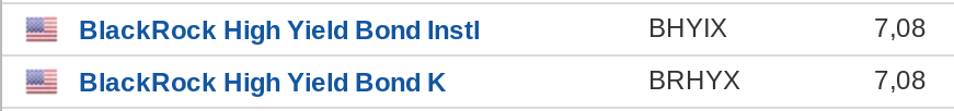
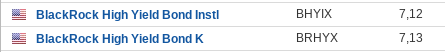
[874,13,927,44] 7,08 -> [399,7,423,21] 7,12
[874,65,927,96] 7,08 -> [399,31,423,45] 7,13

